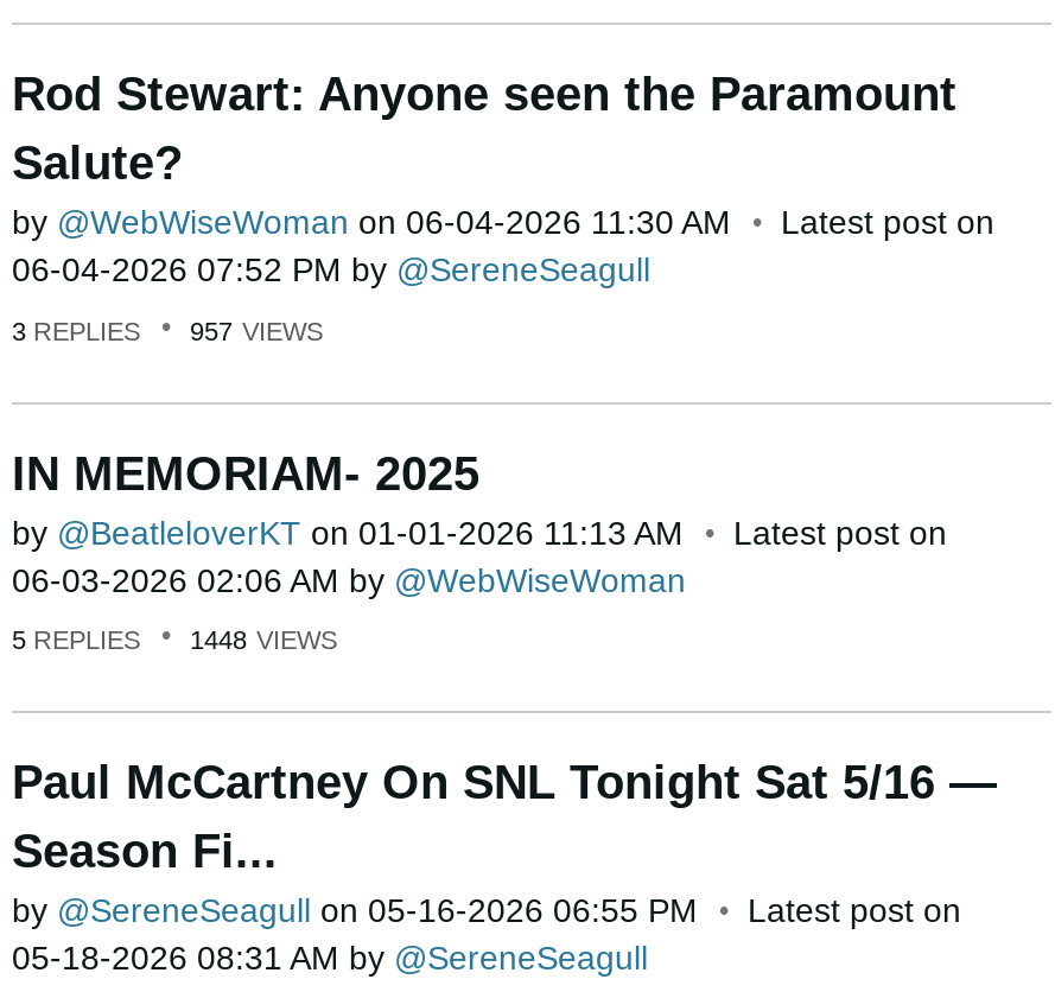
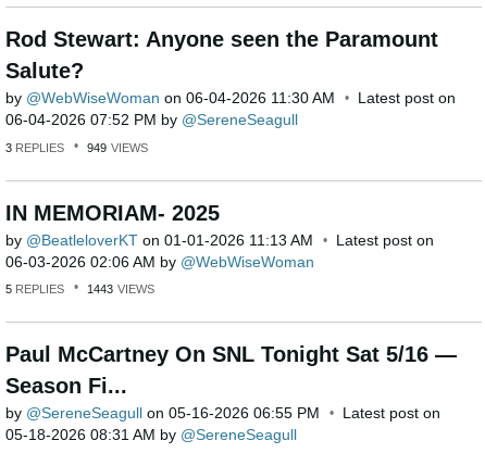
[12,316,323,345] 3 REPLIES 957 VIEWS -> [5,141,148,154] 3 REPLIES 949 VIEWS
[12,626,337,654] 5 REPLIES 1448 VIEWS -> [5,283,154,296] 5 REPLIES 1443 VIEWS

